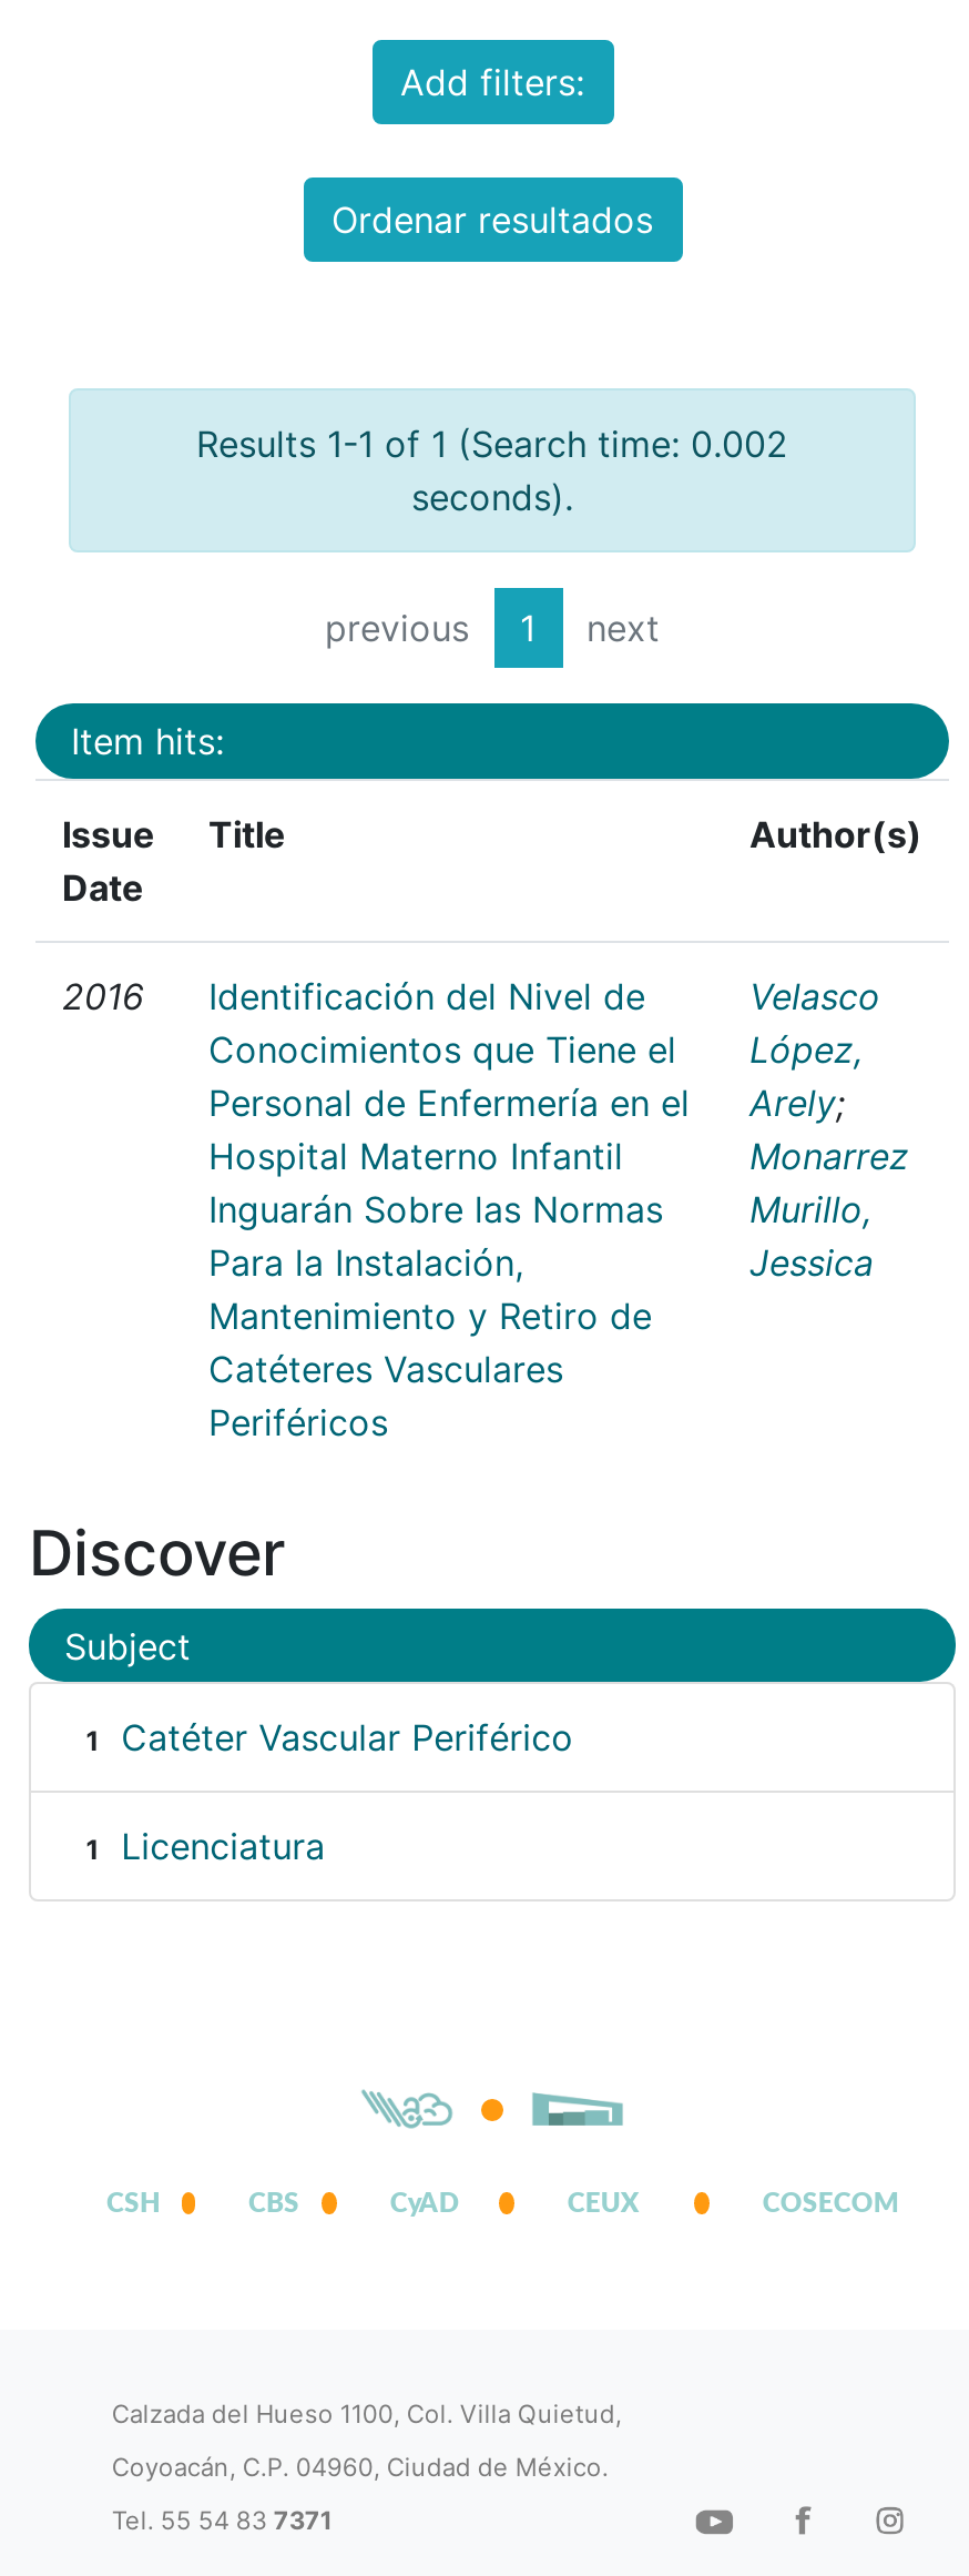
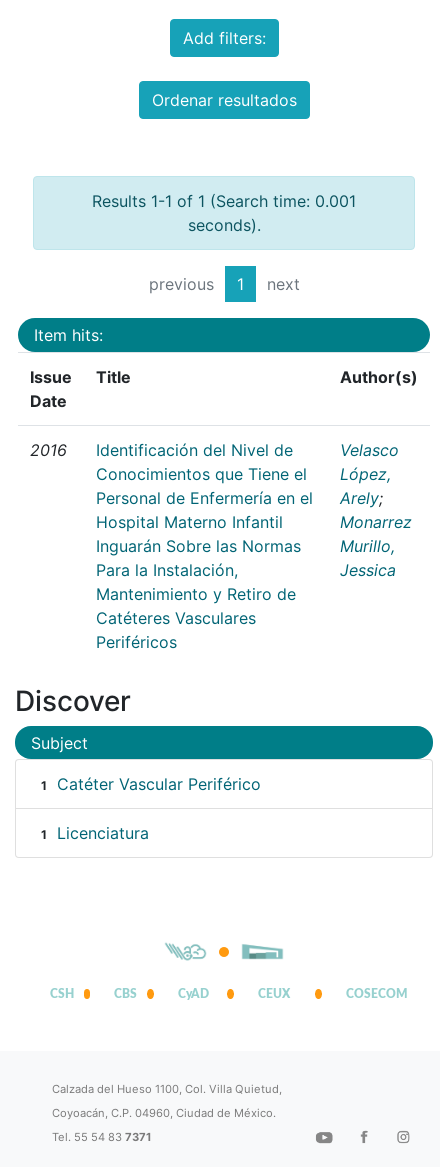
[196,422,788,466] Results 1-1 of 1 (Search time: 0.002 -> [92,191,356,211] Results 1-1 of 1 (Search time: 0.001

